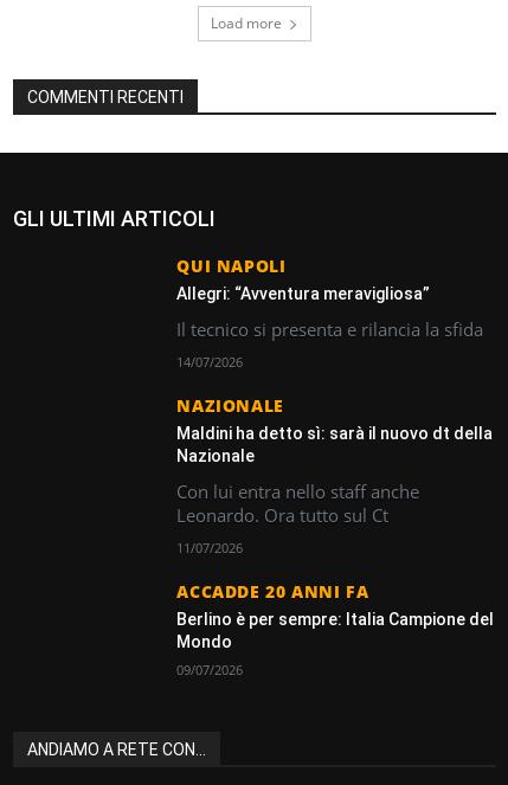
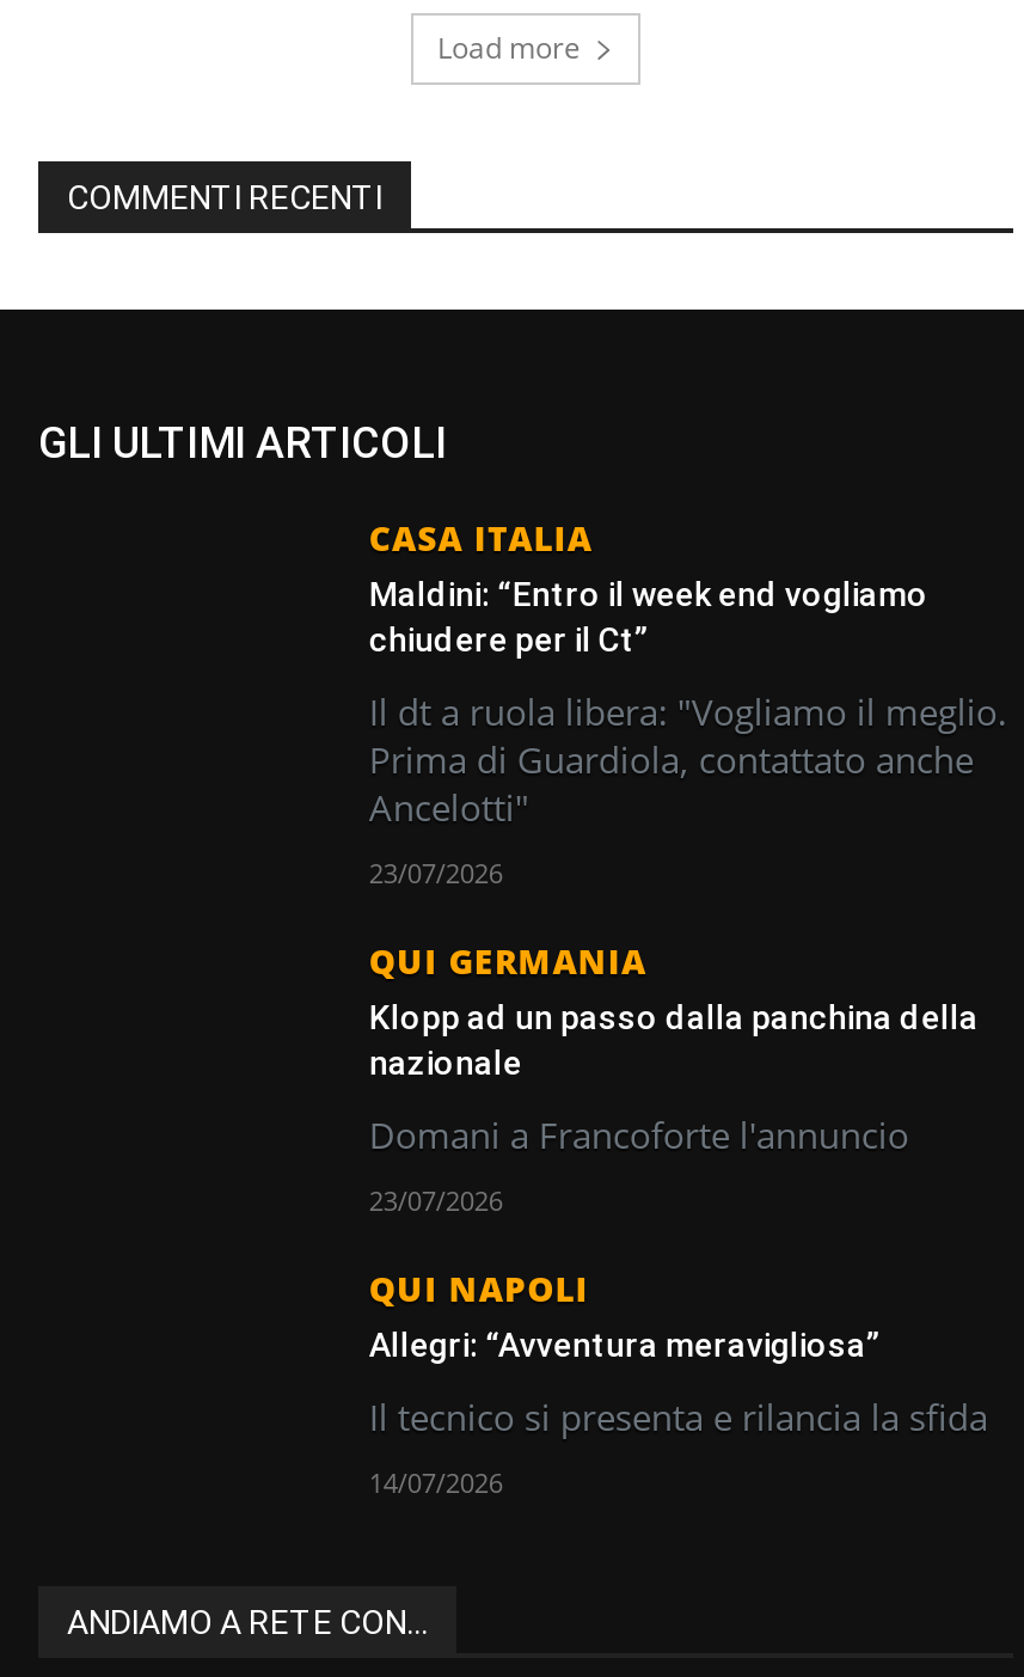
none -> [369,517,1007,1219] CASA ITALIA | Maldini: “Entro il week end vogliamo | chiudere per il Ct” | Il dt a ruola libera: "Vogliamo il meglio. | Prima di Guardiola, contattato anche | Ancelotti" | 23/07/2026 | QUI GERMANIA | Klopp ad un passo dalla panchina della | nazionale | Domani a Francoforte l'annuncio | 23/07/2026
moved [177,255,484,371] -> [369,1267,988,1502]: QUI NAPOLI | Allegri: “Avventura meravigliosa” | Il tecnico si presenta e rilancia la sfida | 14/07/2026
[177,394,494,679] NAZIONALE | Maldini ha detto sì: sarà il nuovo dt della | Nazionale | Con lui entra nello staff anche | Leonardo. Ora tutto sul Ct | 11/07/2026 | ACCADDE 20 ANNI FA | Berlino è per sempre: Italia Campione del | Mondo | 09/07/2026 -> none

